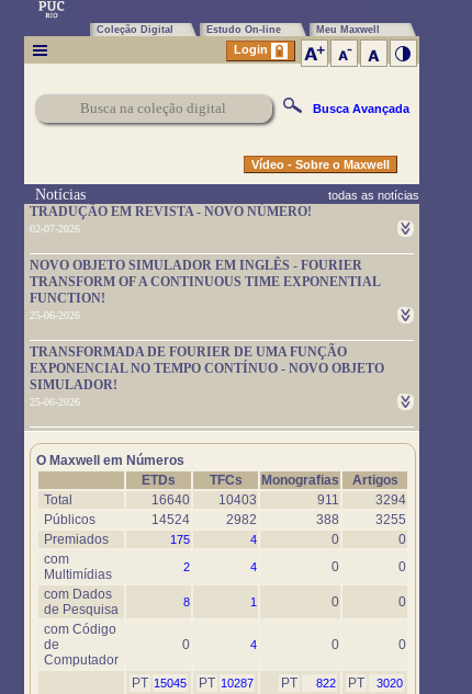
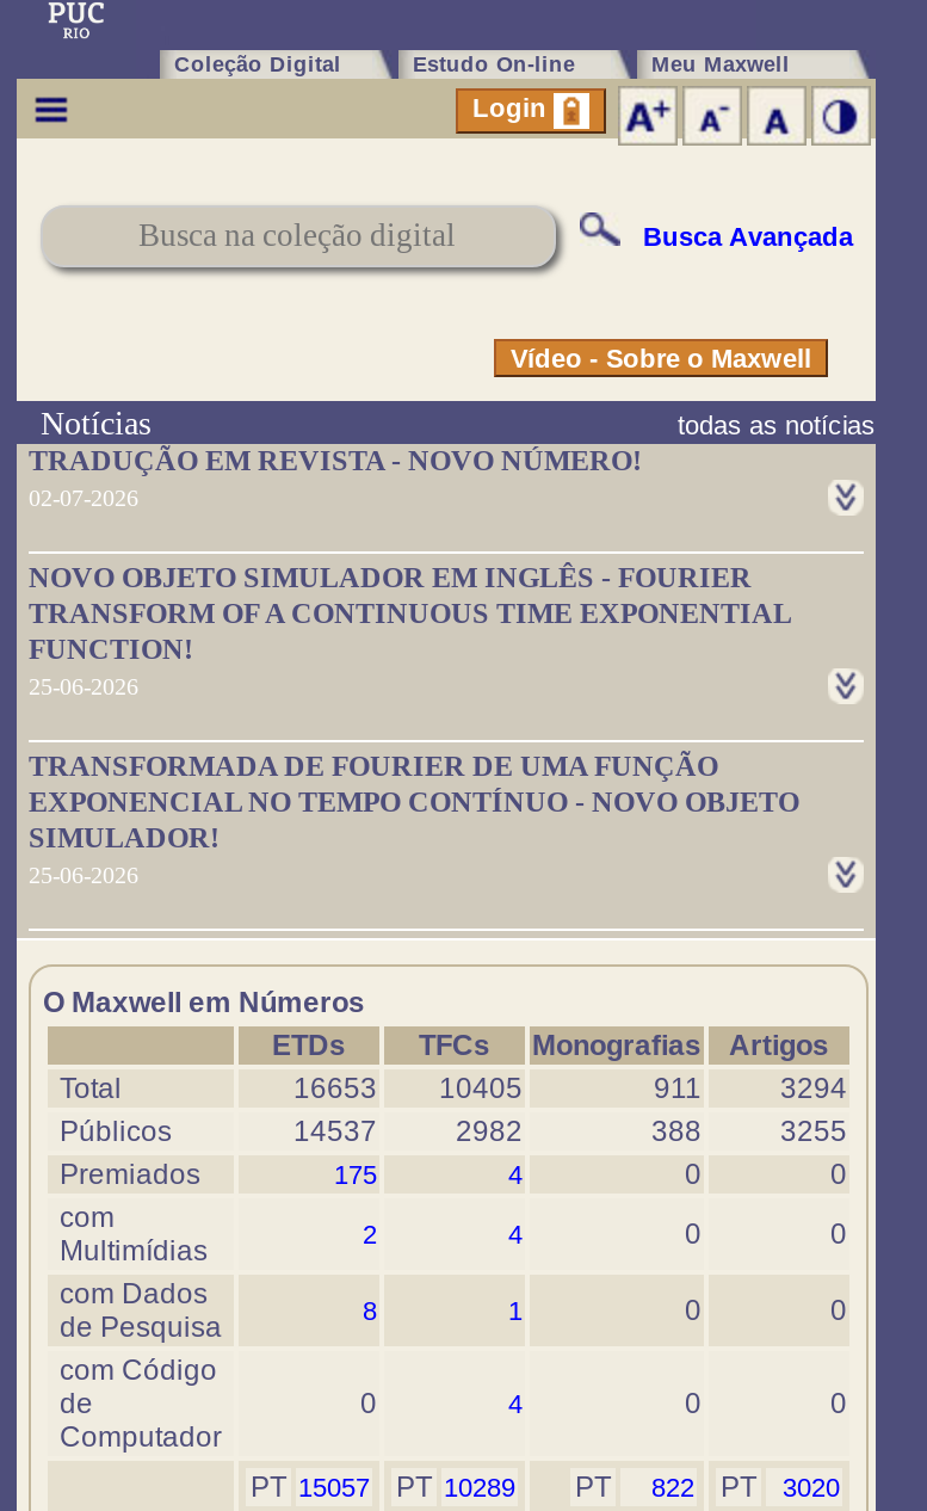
[151,492,190,508] 16640 -> [293,1072,377,1105] 16653
[218,492,257,508] 10403 -> [439,1072,523,1105] 10405
[151,512,190,527] 14524 -> [293,1115,377,1148] 14537
[132,675,187,691] PT 15045 -> [251,1470,370,1504] PT 15057
[199,675,254,691] PT 10287 -> [396,1470,515,1504] PT 10289

